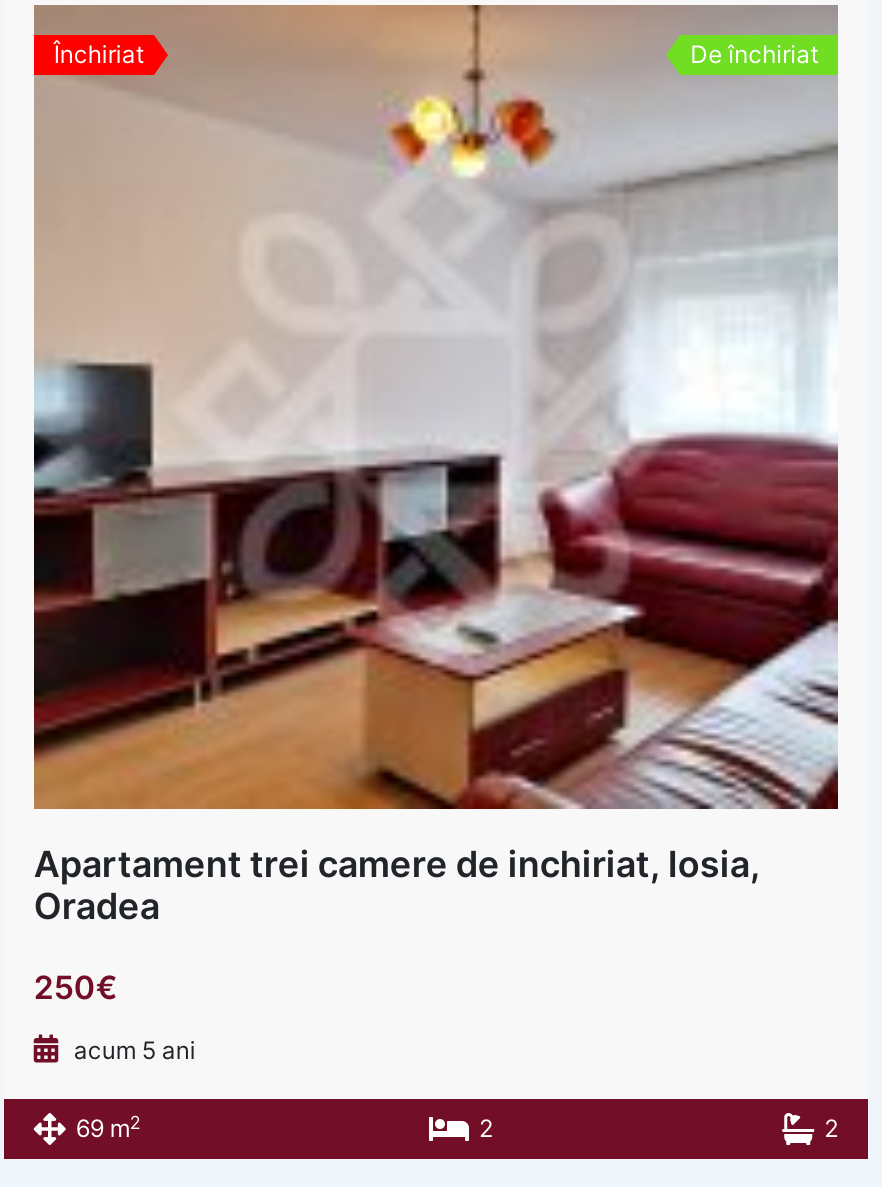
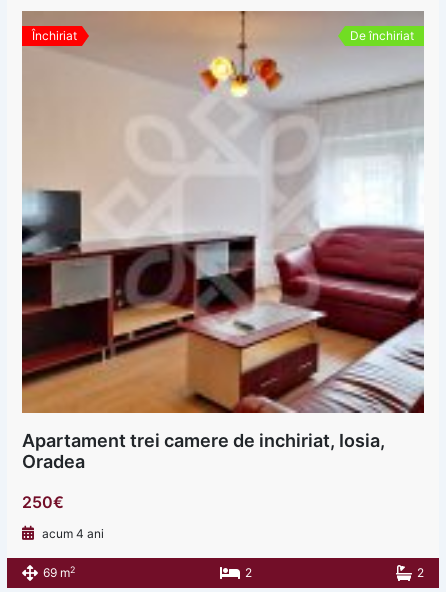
[68,1036,196,1066] acum 5 ani -> [39,526,104,541] acum 4 ani

